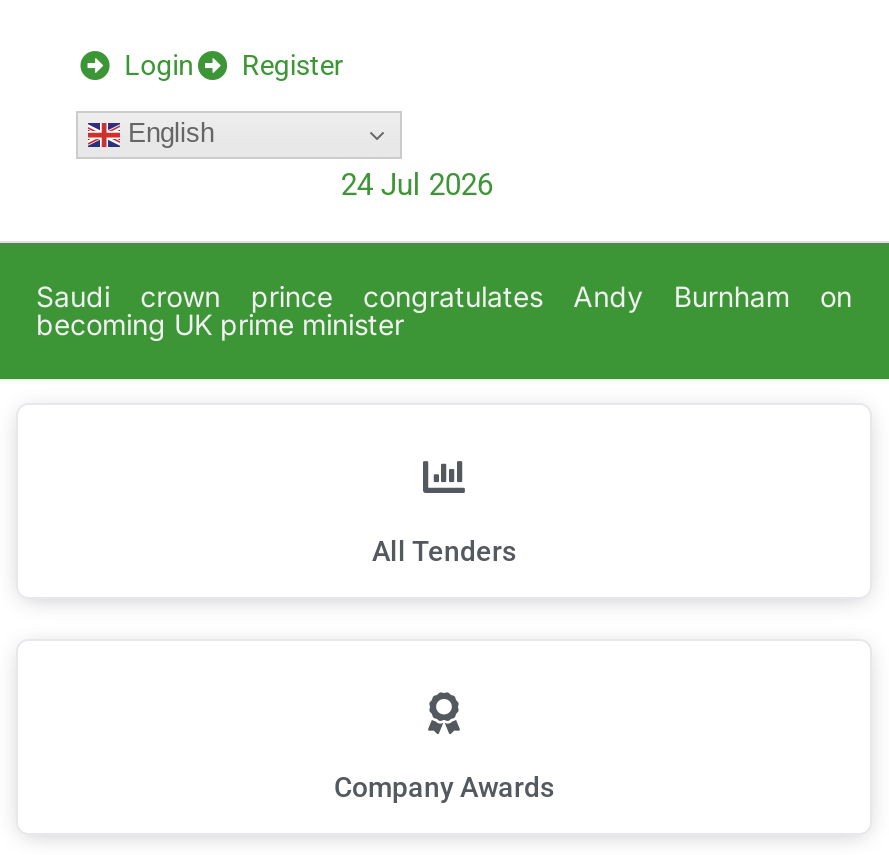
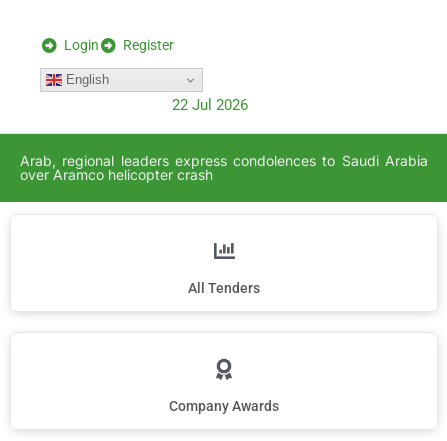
[341,167,493,203] 24 Jul 2026 -> [172,96,248,114] 22 Jul 2026
[36,279,852,341] Saudi crown prince congratulates Andy Burnham on | becoming UK prime minister -> [20,152,428,183] Arab, regional leaders express condolences to Saudi Arabia | over Aramco helicopter crash

